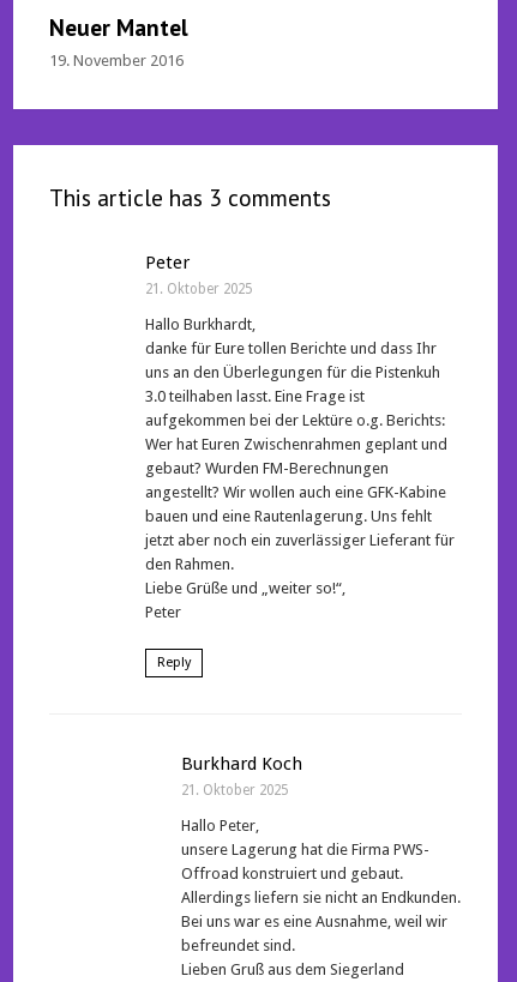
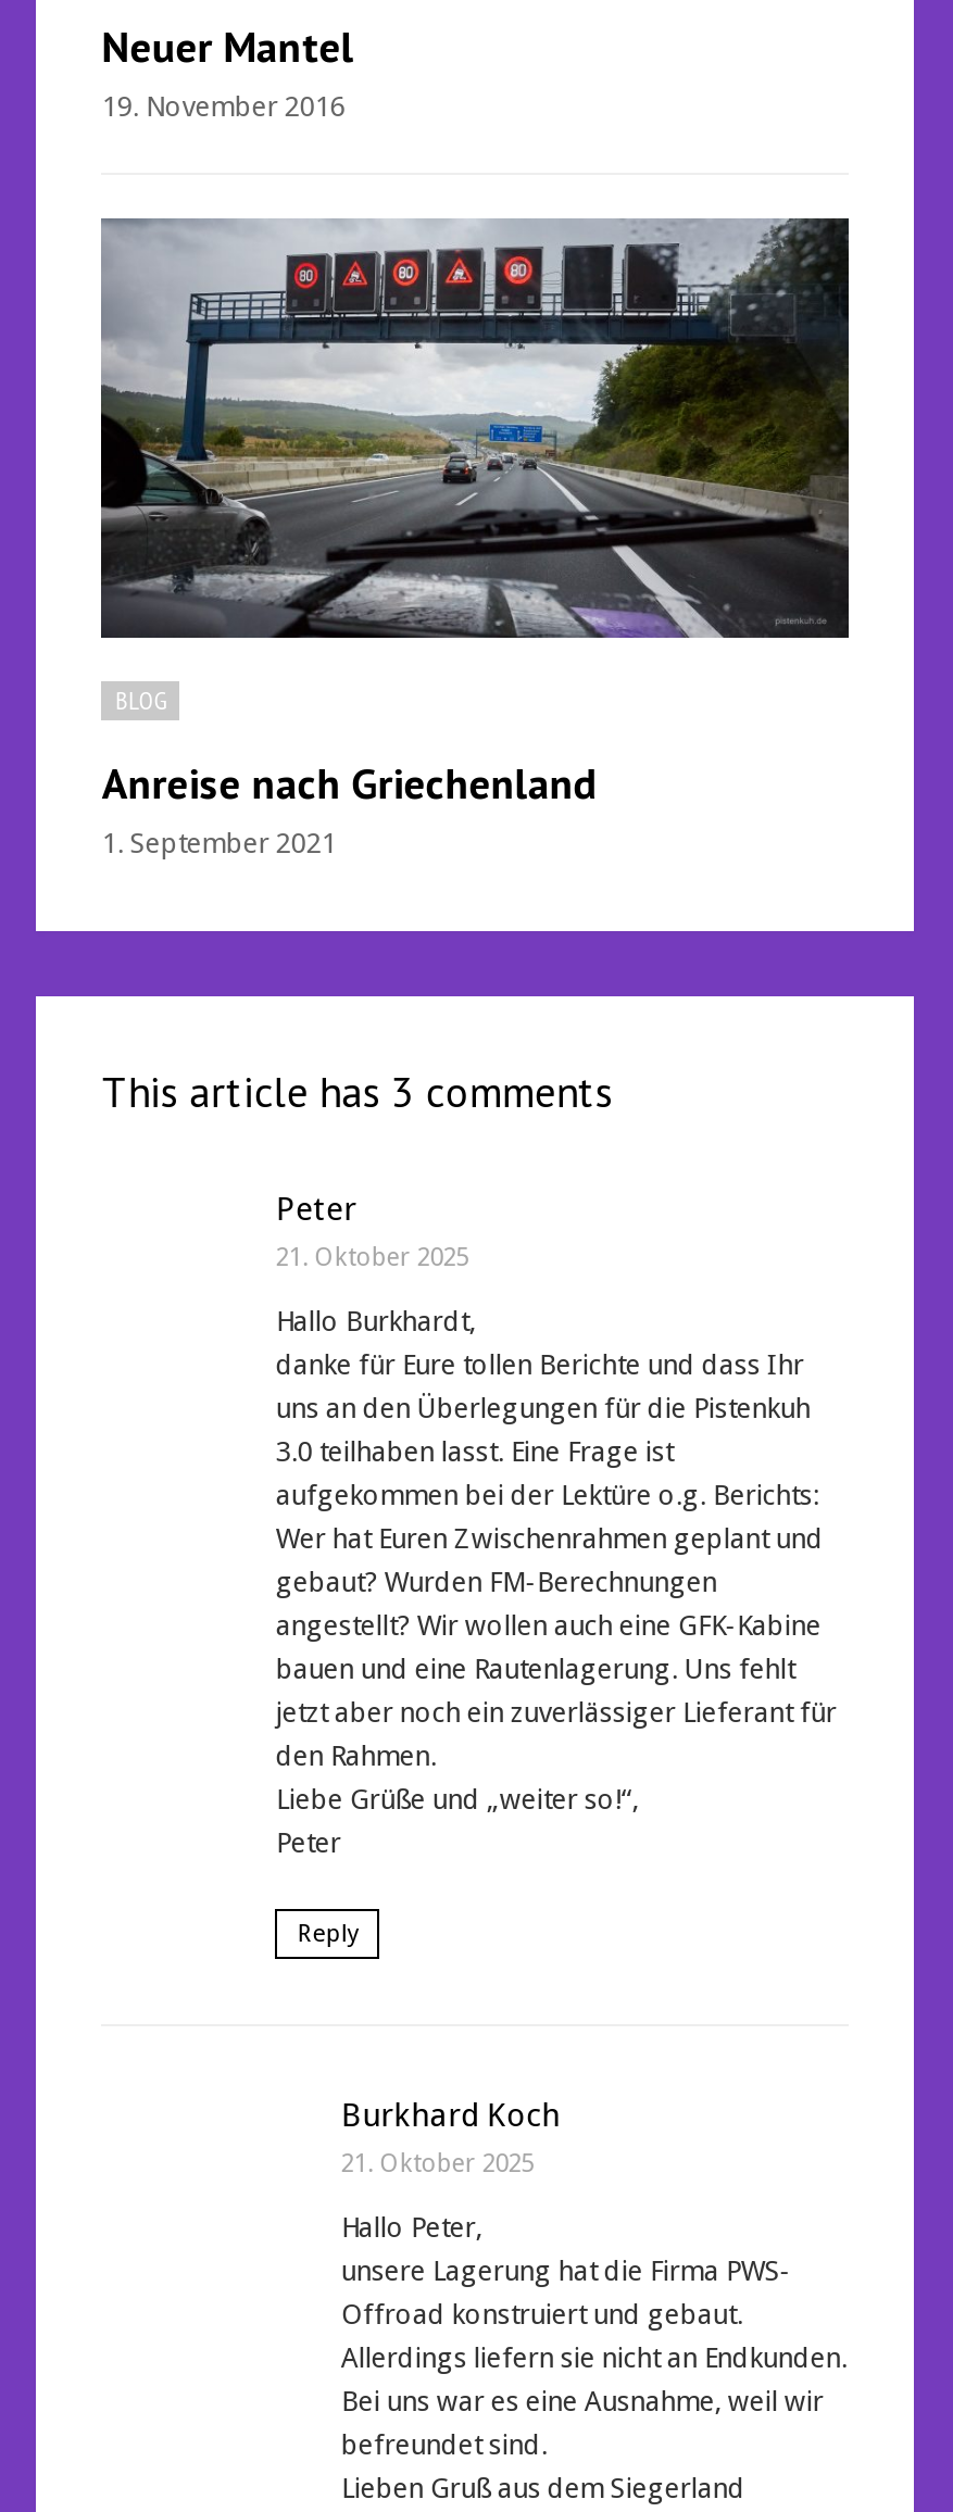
none -> [99,216,851,858] [image] | BLOG | Anreise nach Griechenland | 1. September 2021

